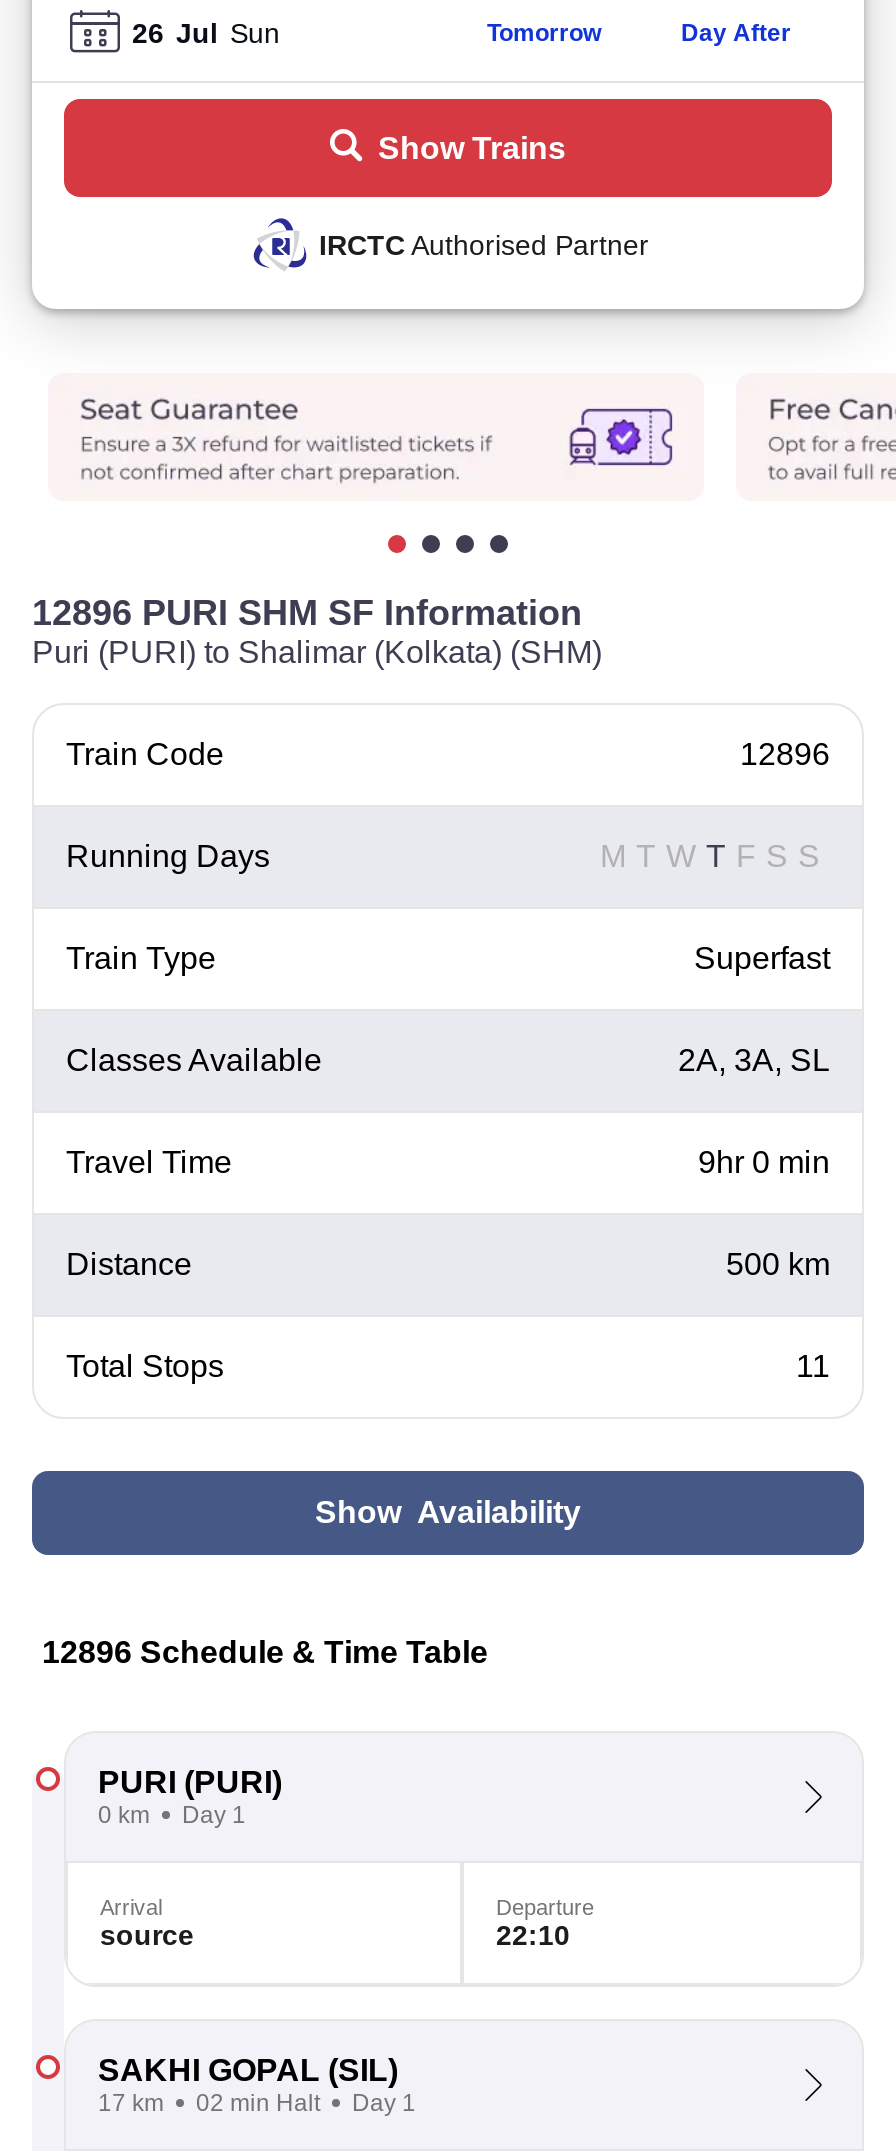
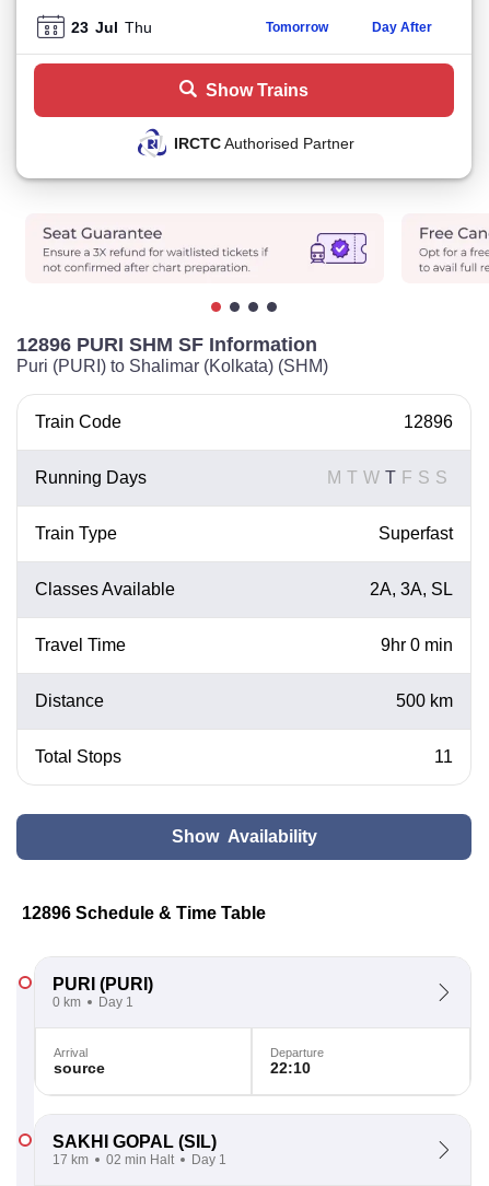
[132,16,280,48] 26 Jul Sun -> [71,18,152,36] 23 Jul Thu

